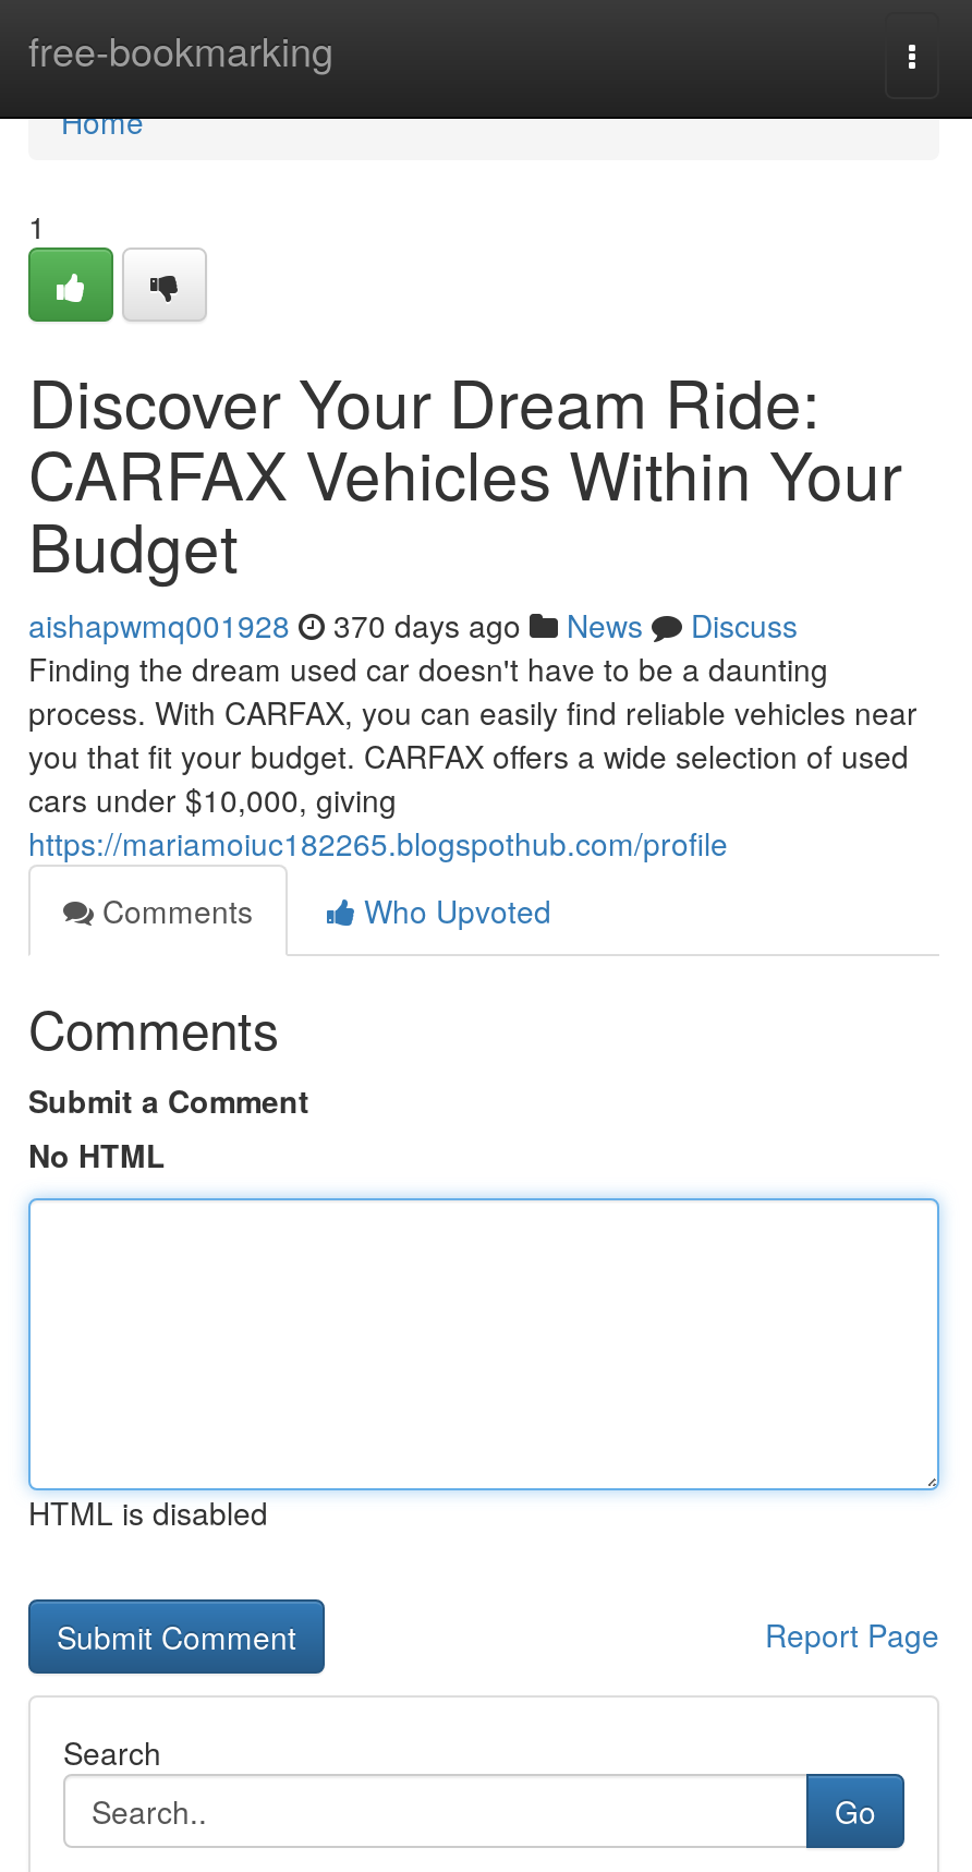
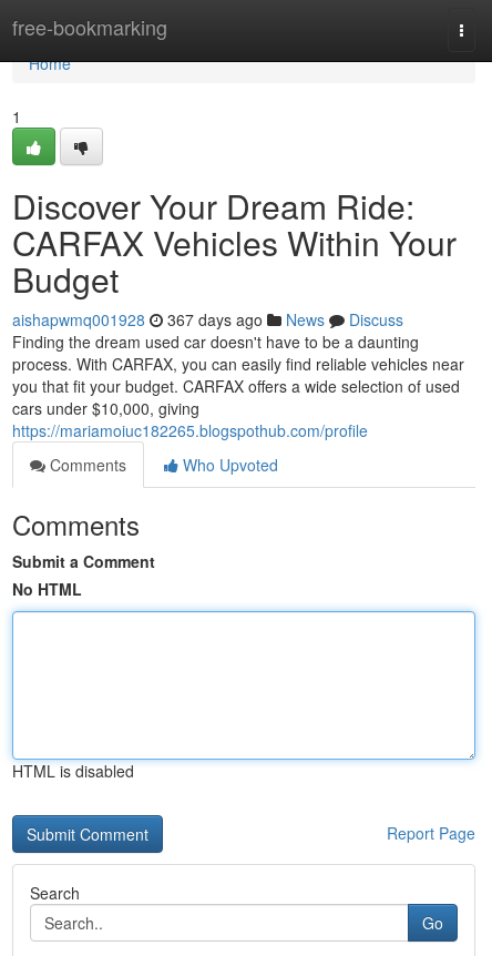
[28,603,798,647] aishapwmq001928 370 days ago News Discuss -> [12,308,403,330] aishapwmq001928 367 days ago News Discuss

